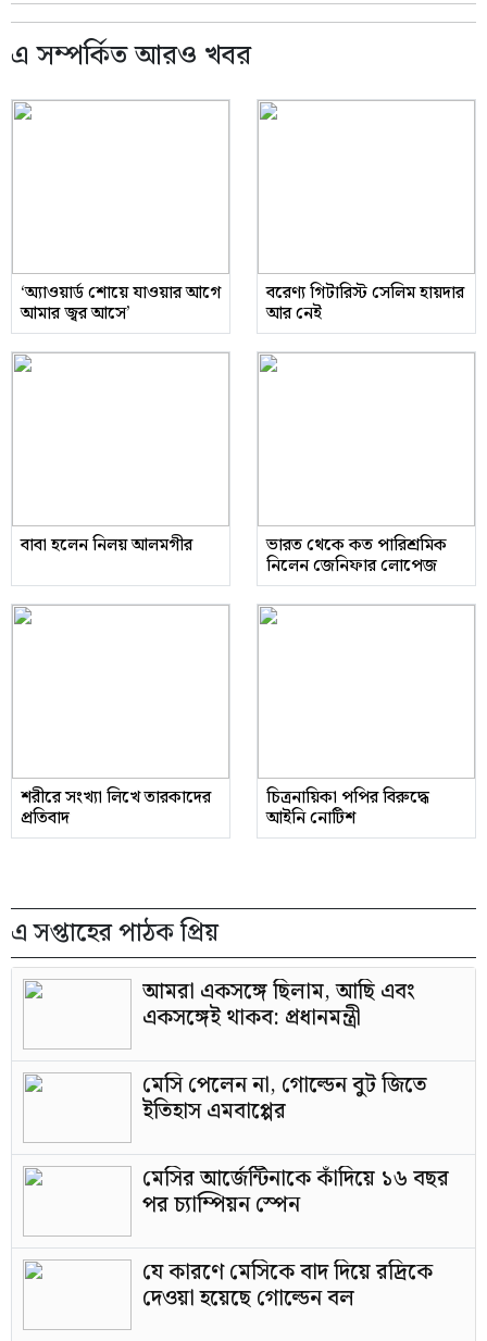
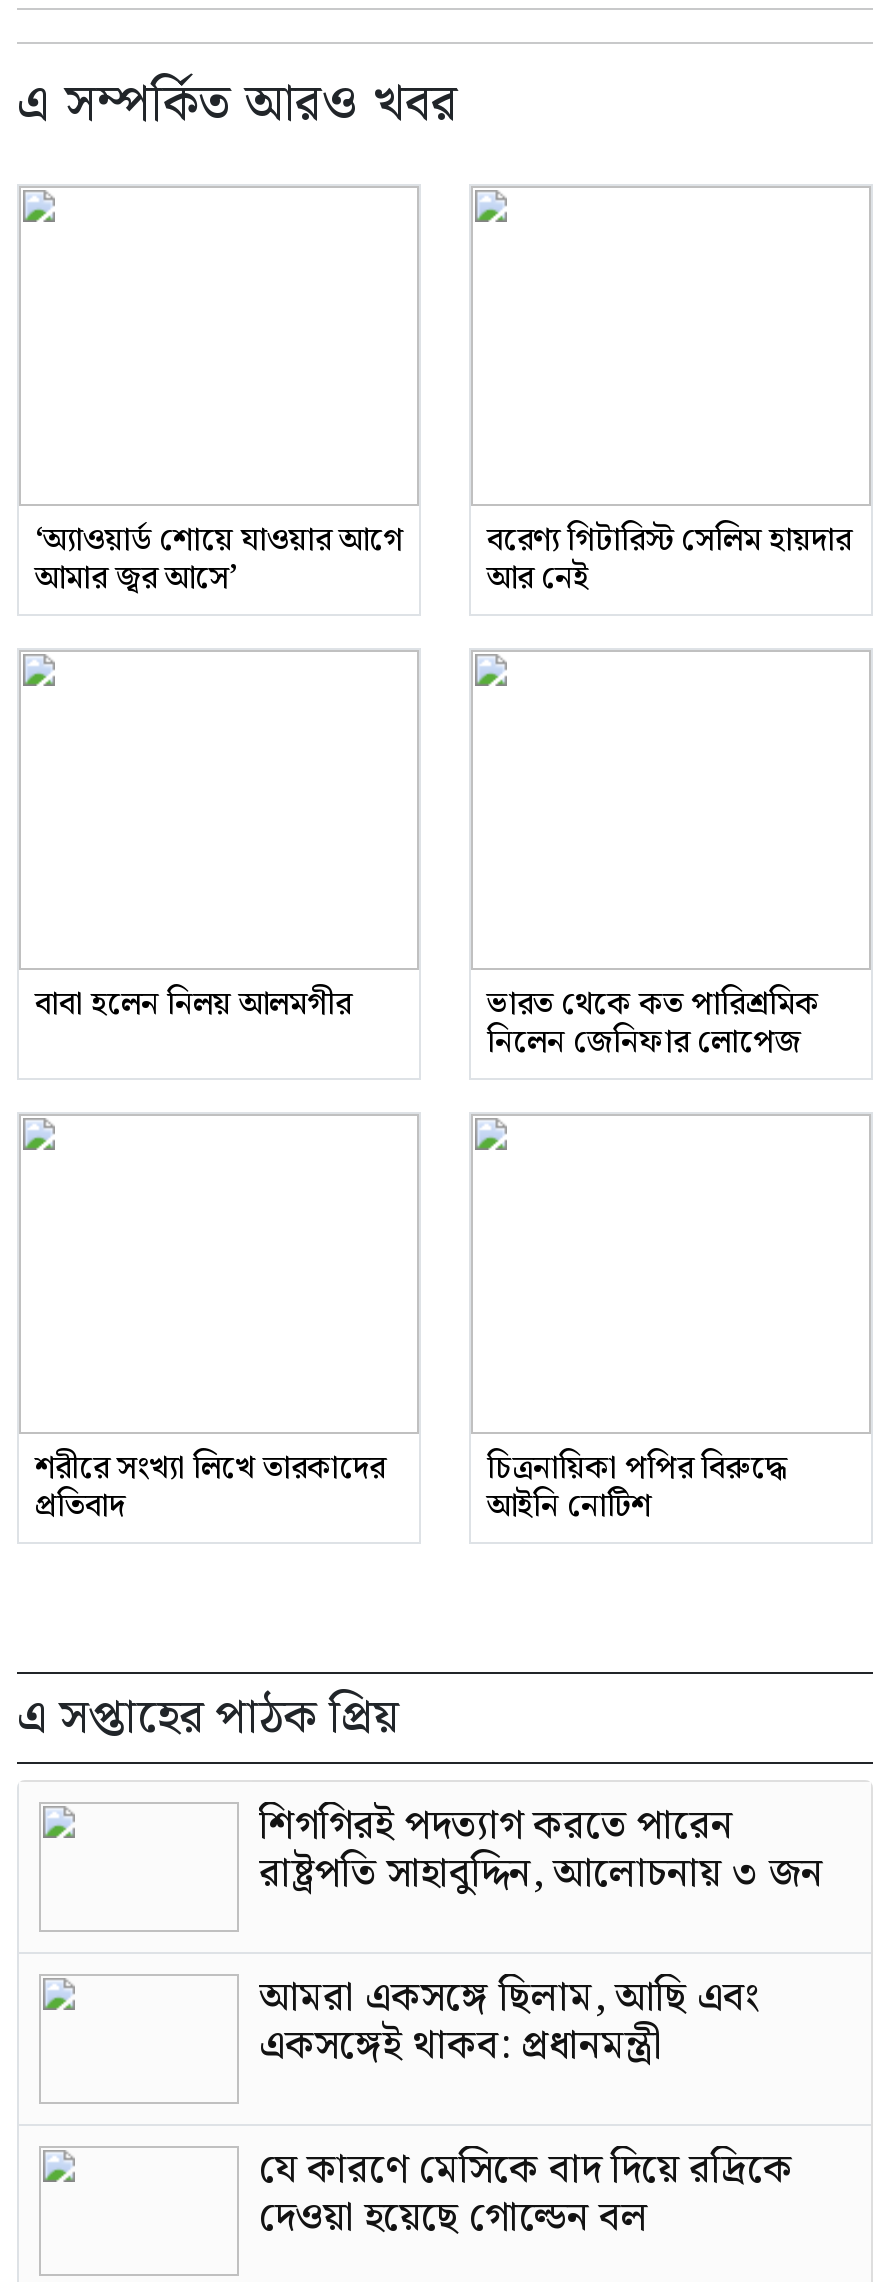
none -> [259,1794,823,1906] শিগগিরই পদত্যাগ করতে পারেন | রাষ্ট্রপতি সাহাবুদ্দিন, আলোচনায় ৩ জন
moved [142,974,415,1035] -> [259,1966,761,2078]: আমরা একসঙ্গে ছিলাম, আছি এবং | একসঙ্গেই থাকব: প্রধানমন্ত্রী
[142,1068,449,1222] মেসি পেলেন না, গোল্ডেন বুট জিতে | ইতিহাস এমবাপ্পের | মেসির আর্জেন্টিনাকে কাঁদিয়ে ১৬ বছর | পর চ্যাম্পিয়ন স্পেন -> none

